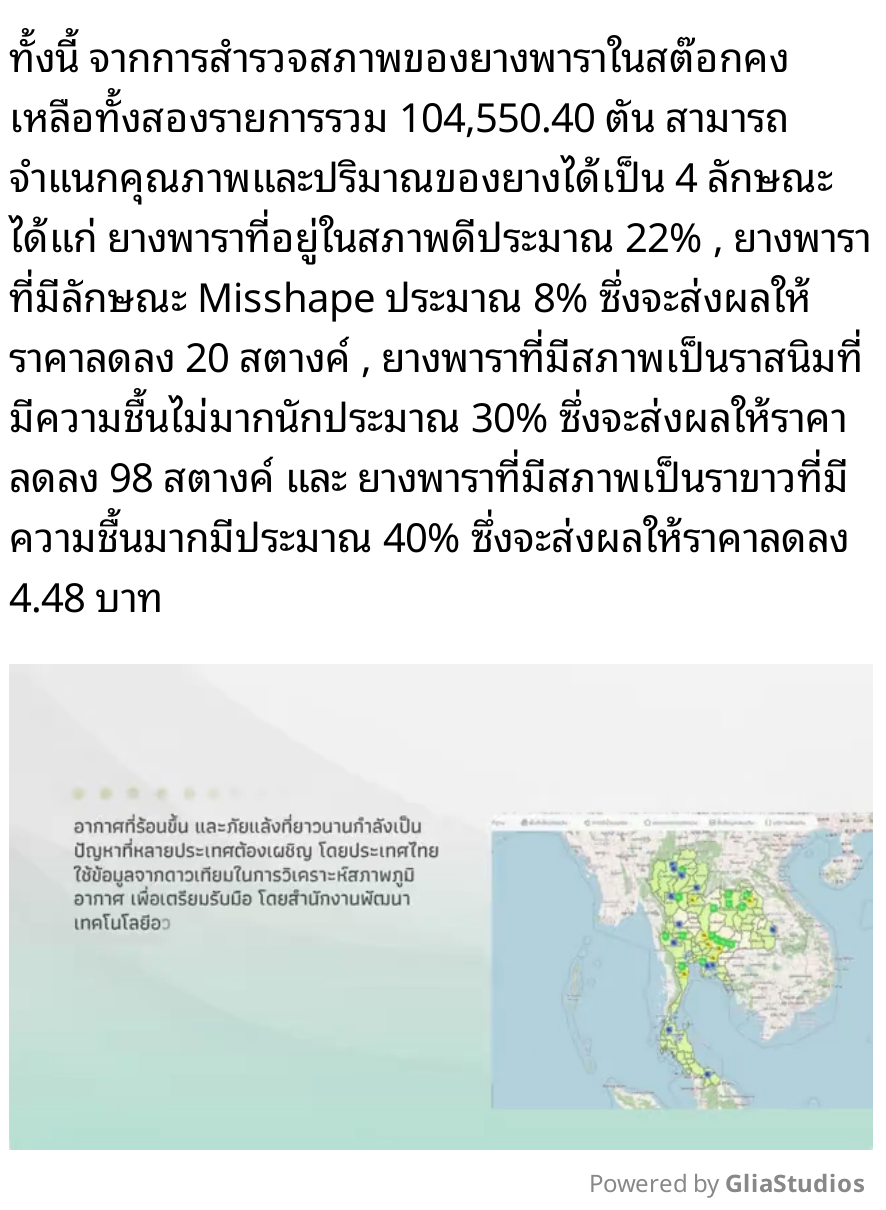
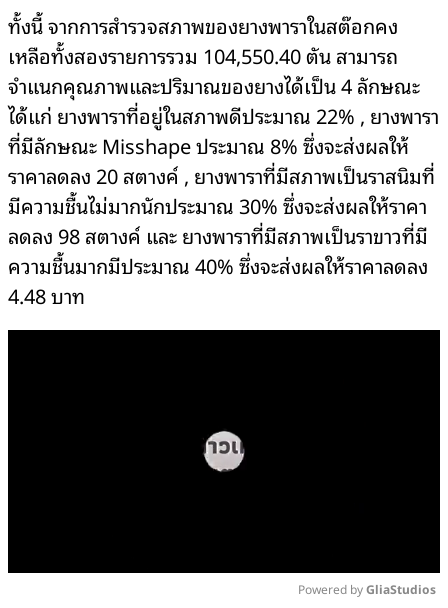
[9,662,873,1150] [image] -> none

